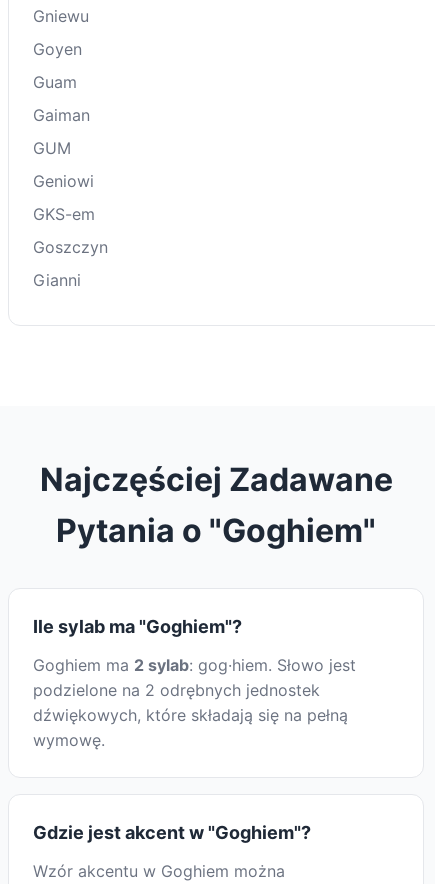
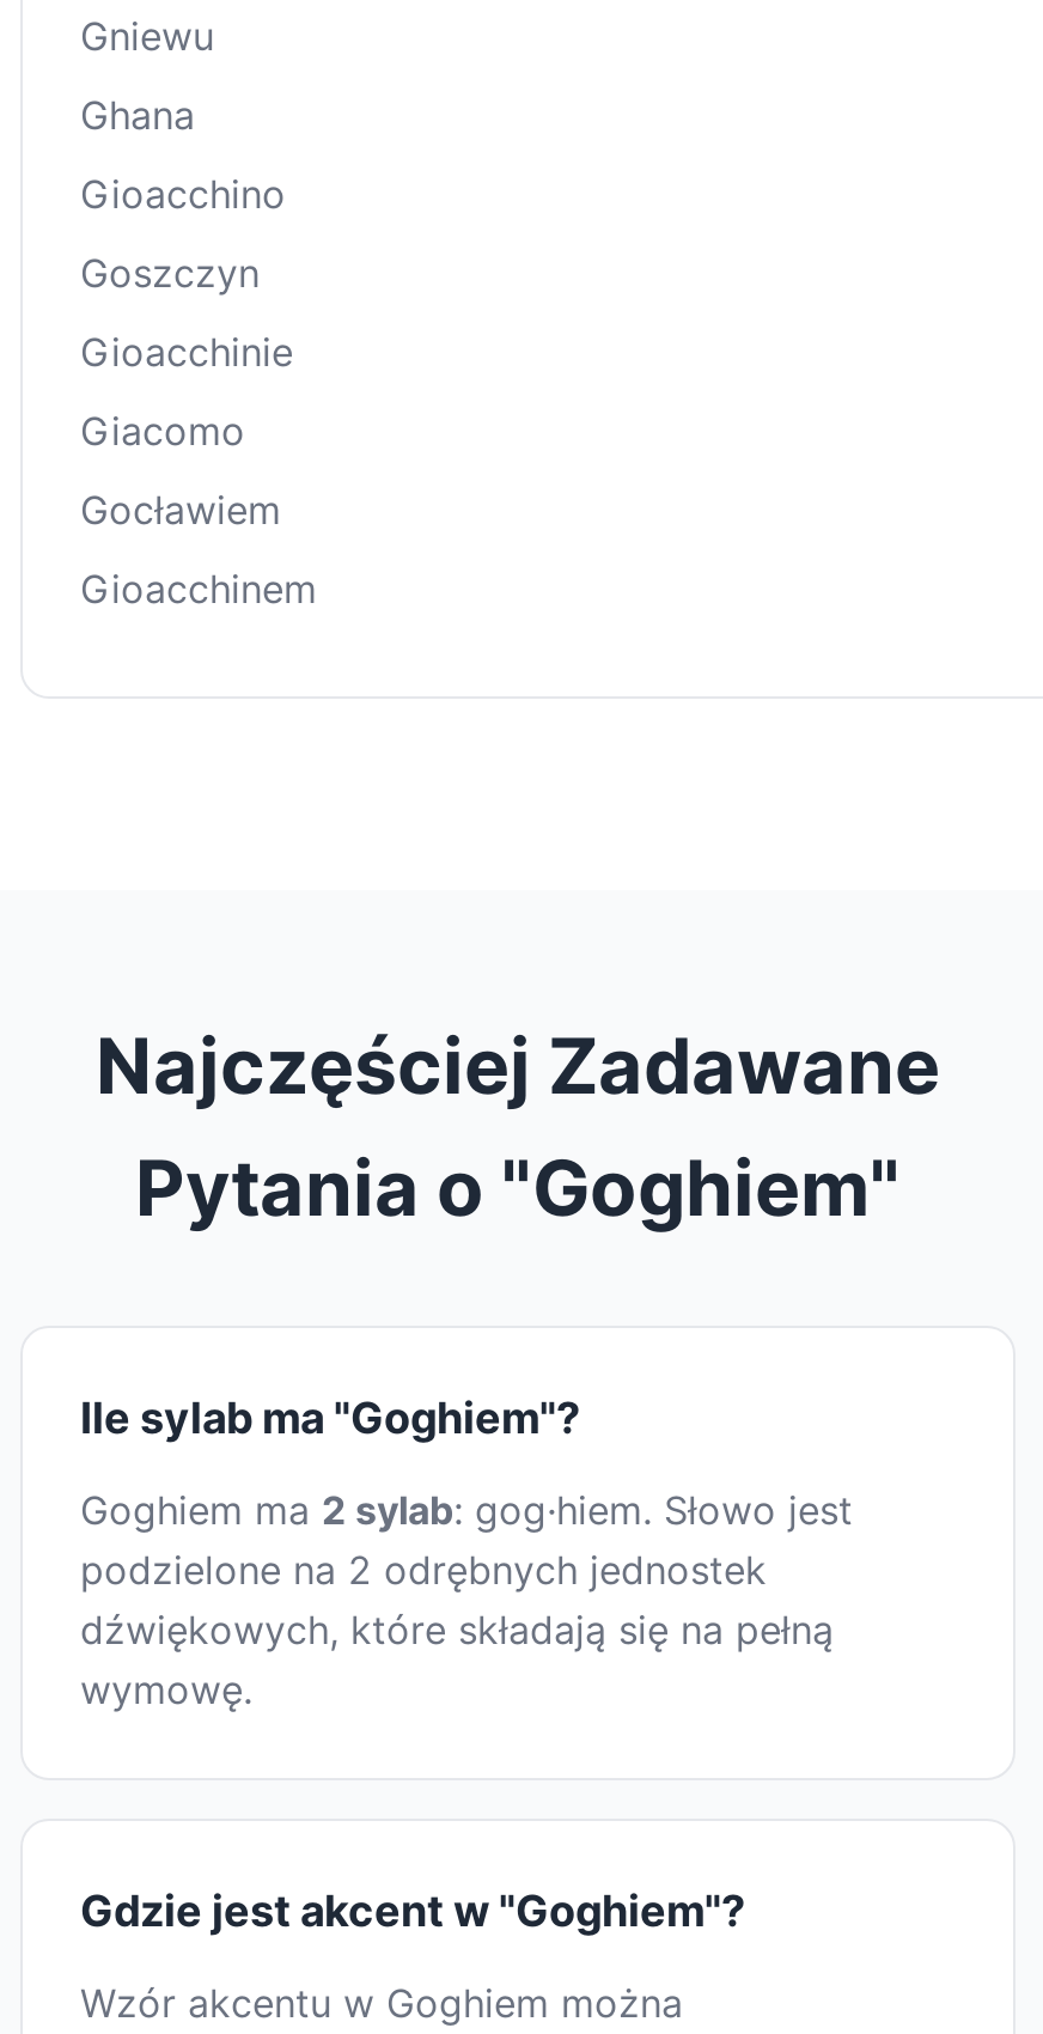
[33,39,95,224] Goyen | Guam | Gaiman | GUM | Geniowi | GKS-em -> [80,91,286,218] Ghana | Gioacchino
moved [33,237,108,257] -> [80,249,260,297]: Goszczyn
[33,270,81,290] Gianni -> [80,328,317,613] Gioacchinie | Giacomo | Gocławiem | Gioacchinem

